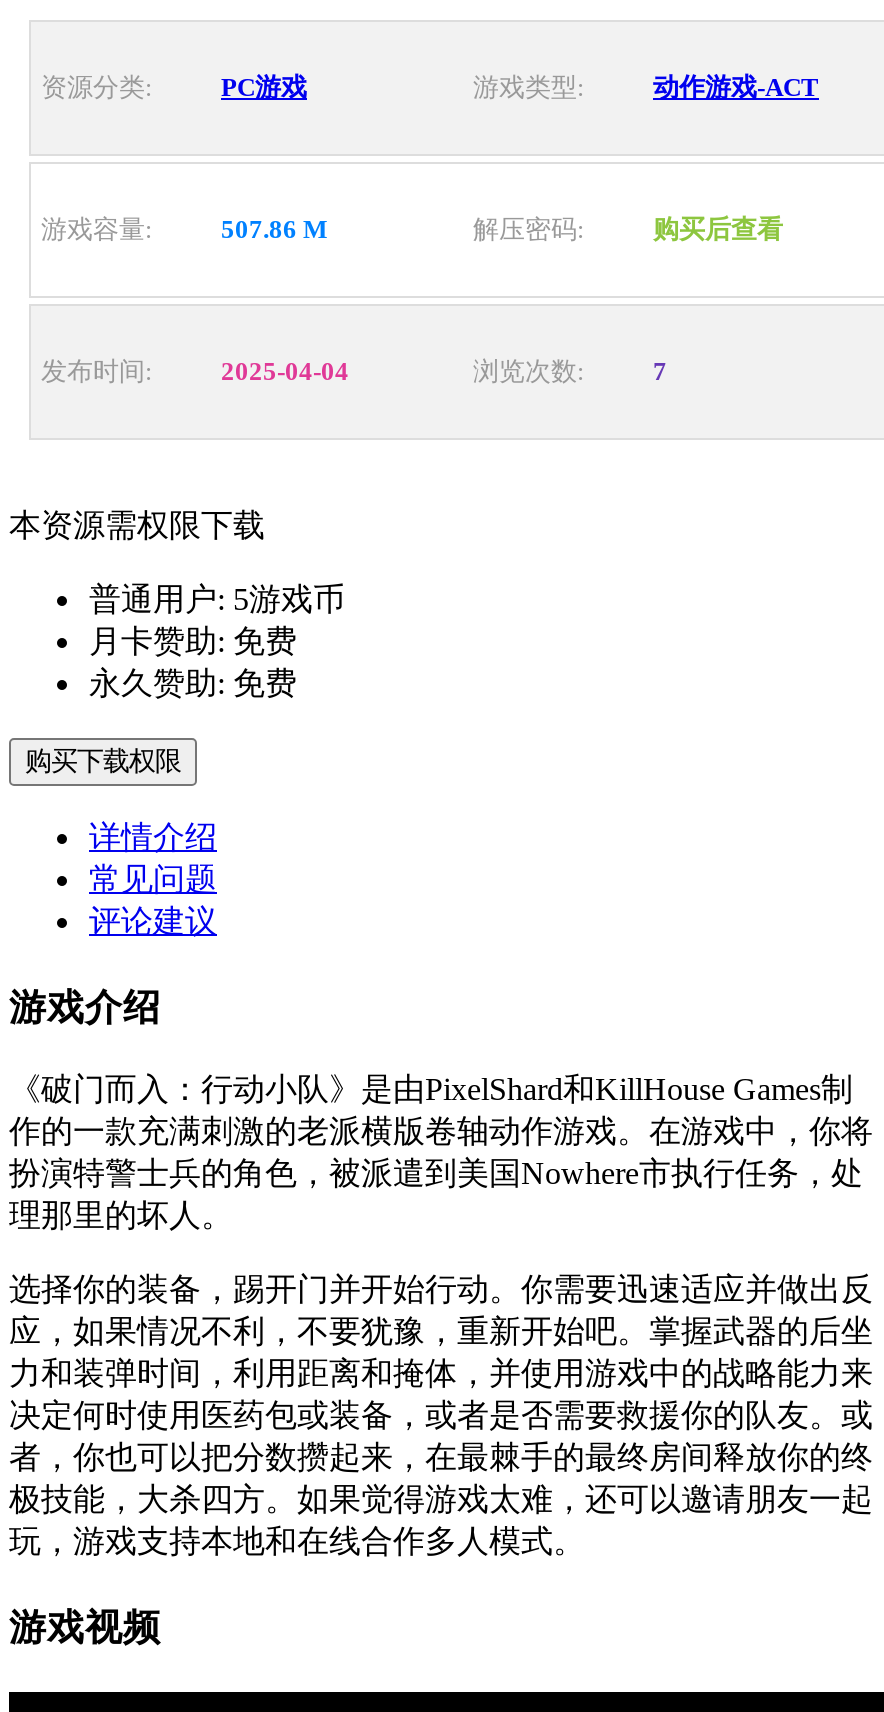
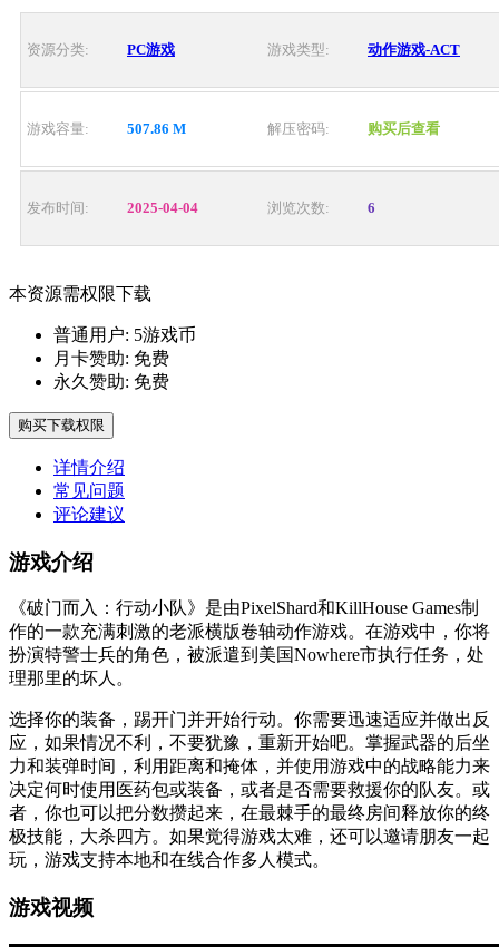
[653,356,667,386] 7 -> [368,199,375,216] 6

